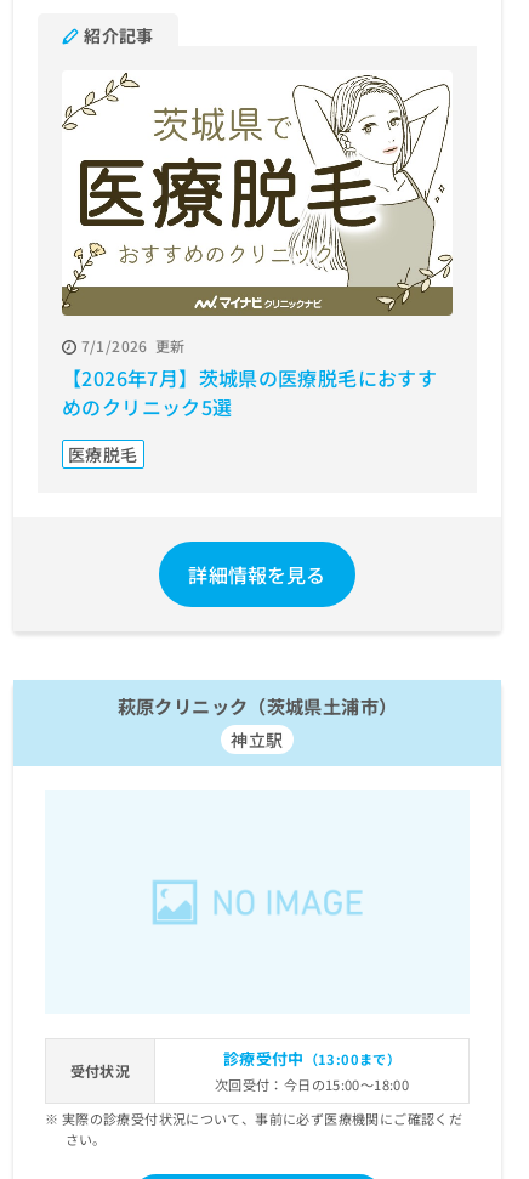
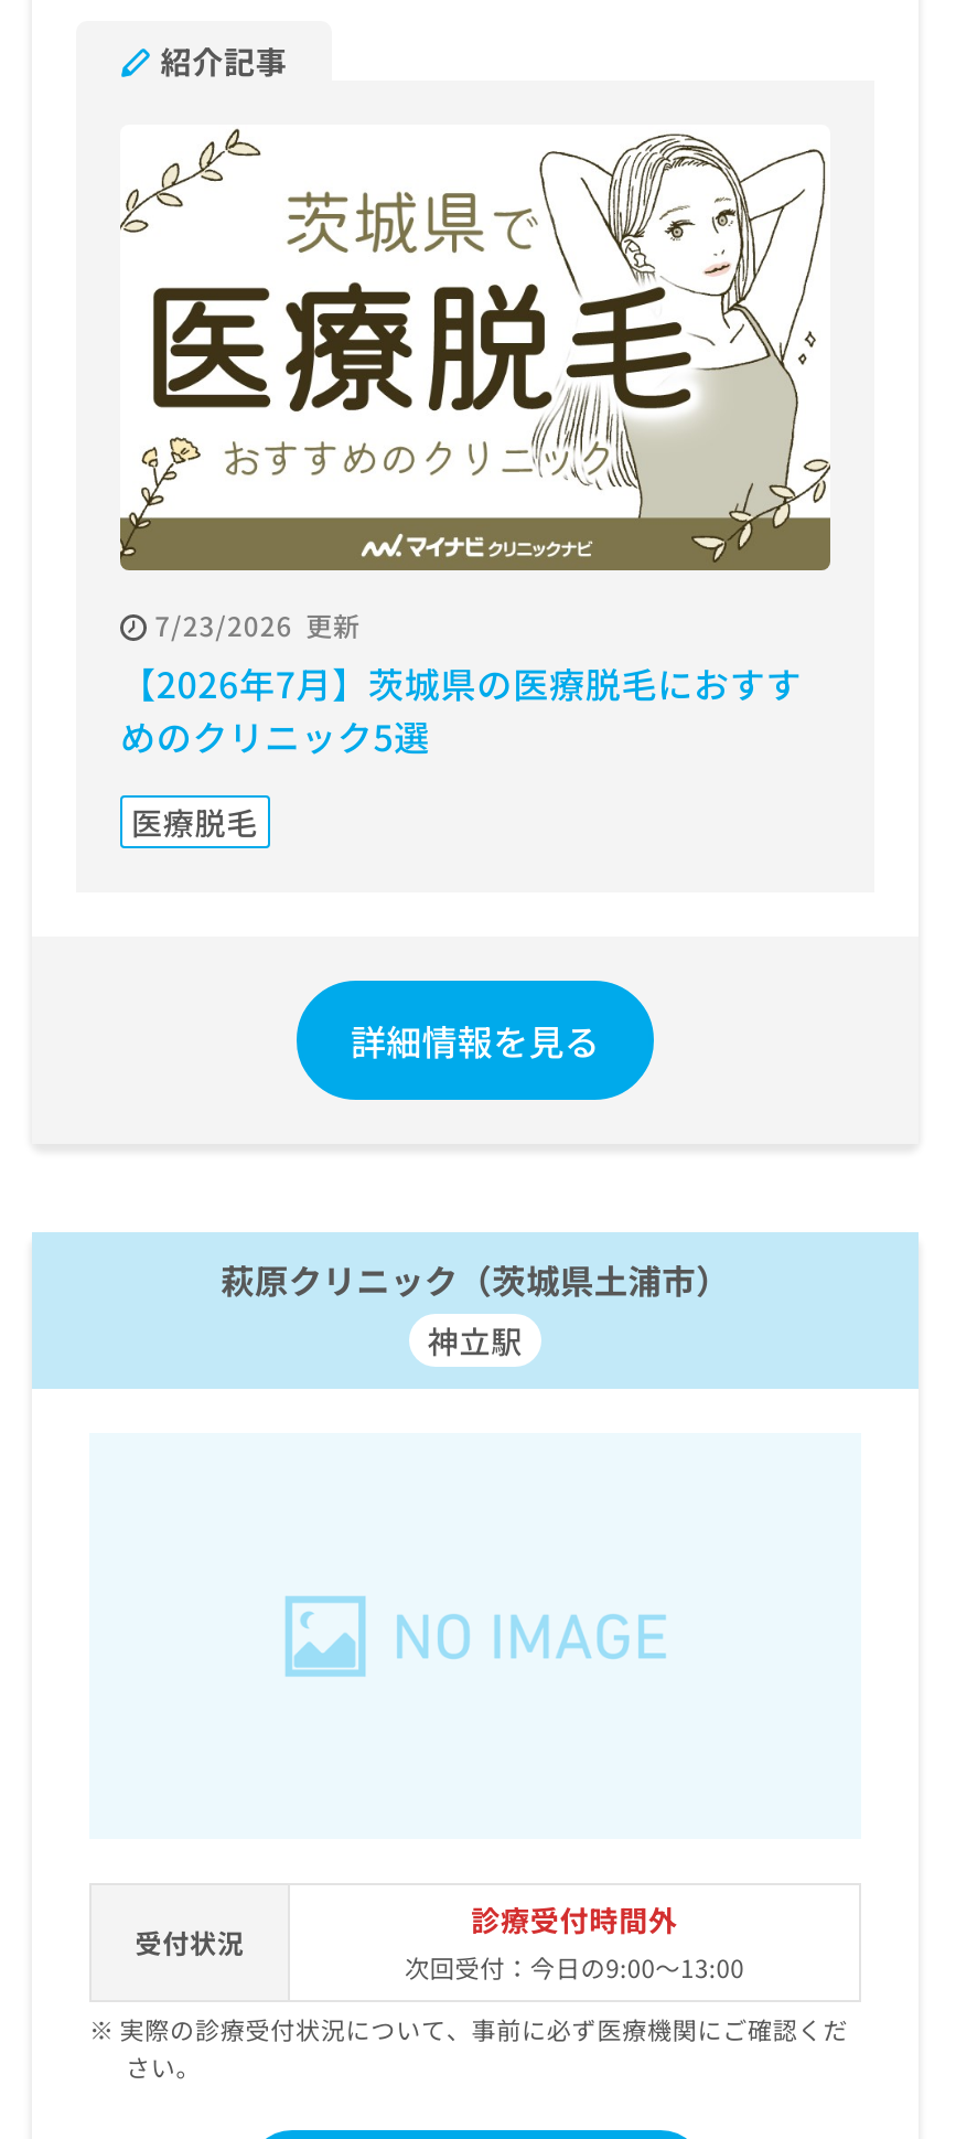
[81,335,185,356] 7/1/2026 更新 -> [155,606,360,643] 7/23/2026 更新
[215,1046,409,1094] 診療受付中（13:00まで） | 次回受付：今日の15:00～18:00 -> [405,1898,744,1984] 診療受付時間外 | 次回受付：今日の9:00～13:00

